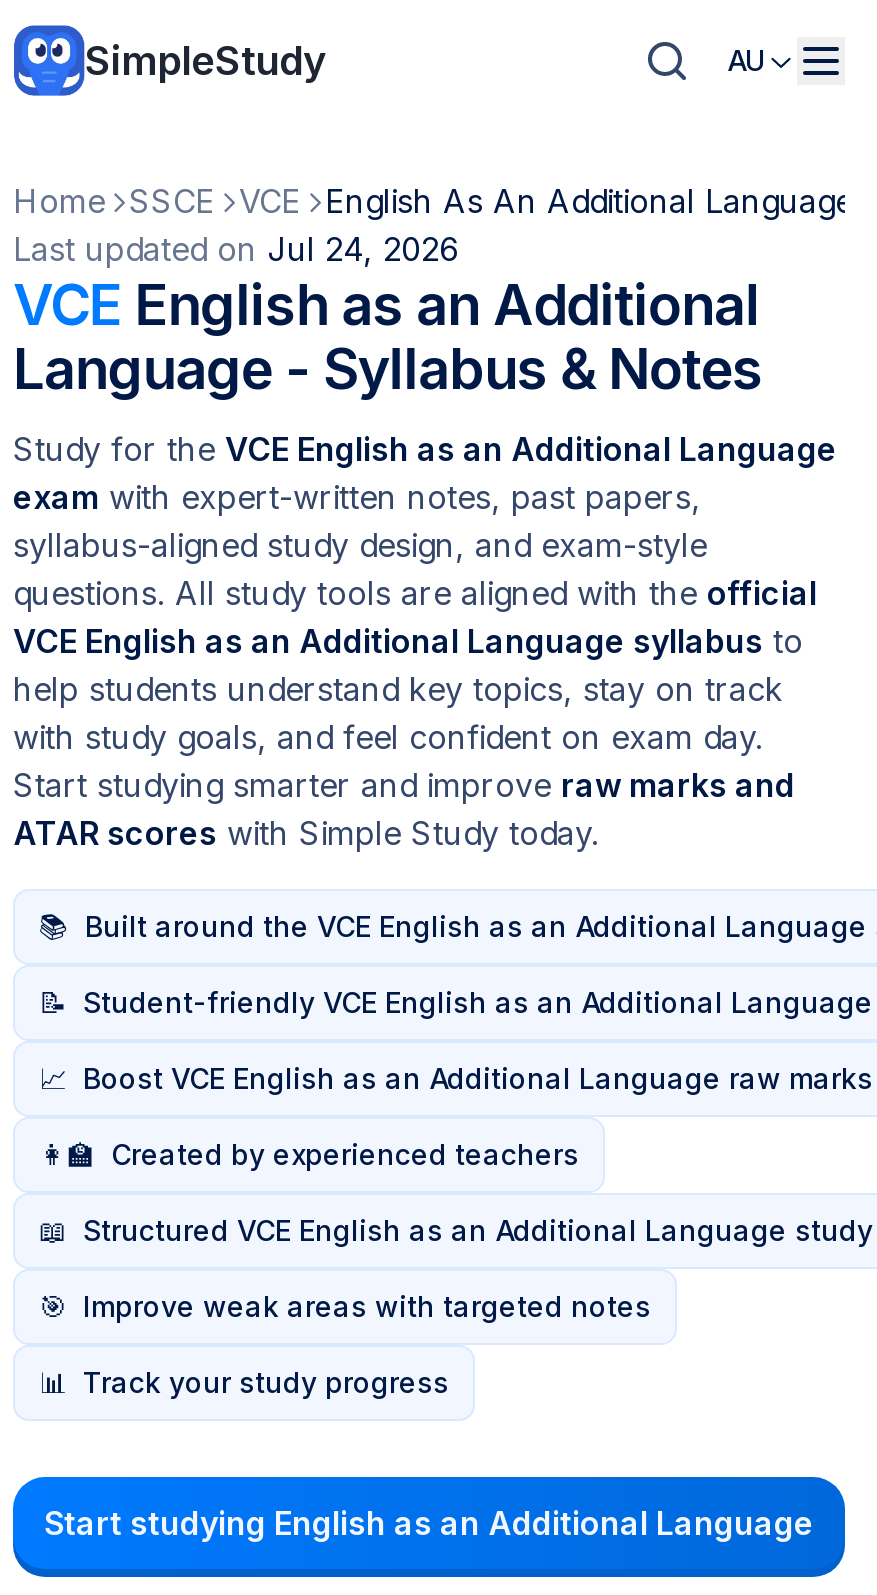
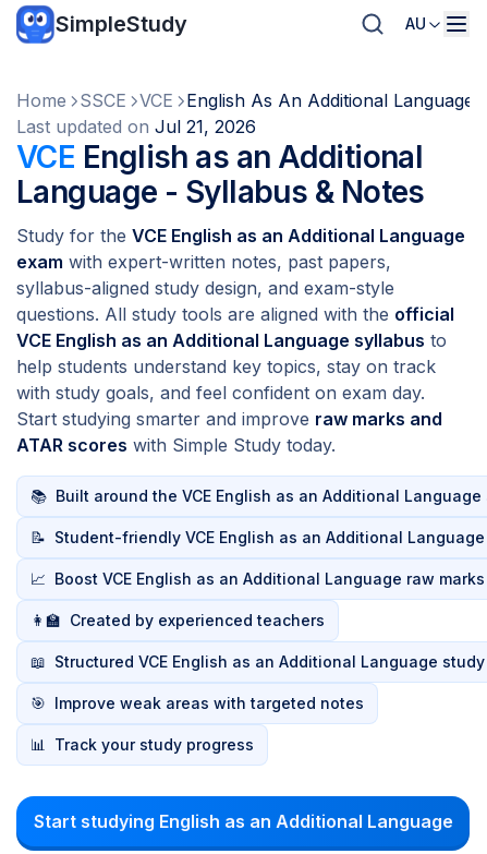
[13,229,459,269] Last updated on Jul 24, 2026 -> [16,116,256,137] Last updated on Jul 21, 2026

